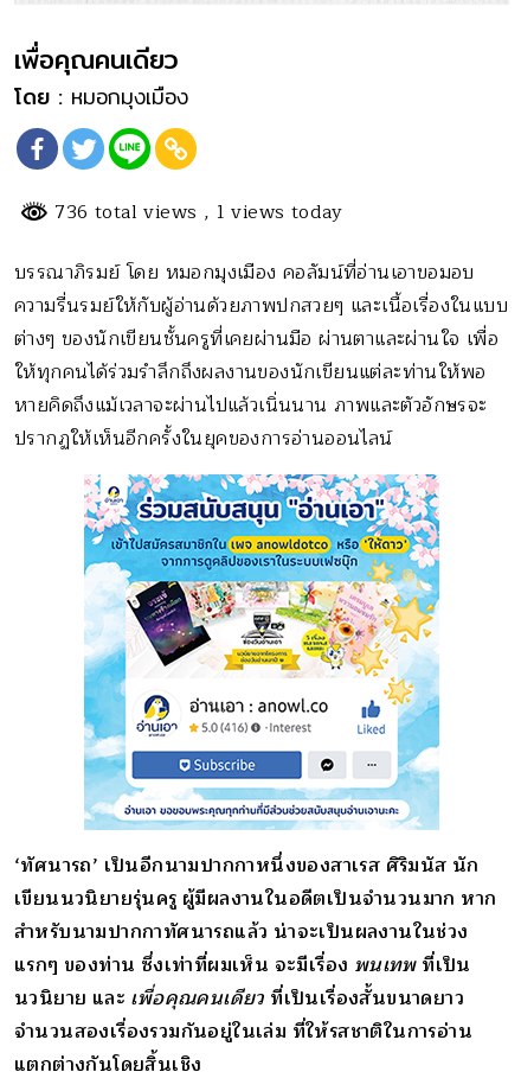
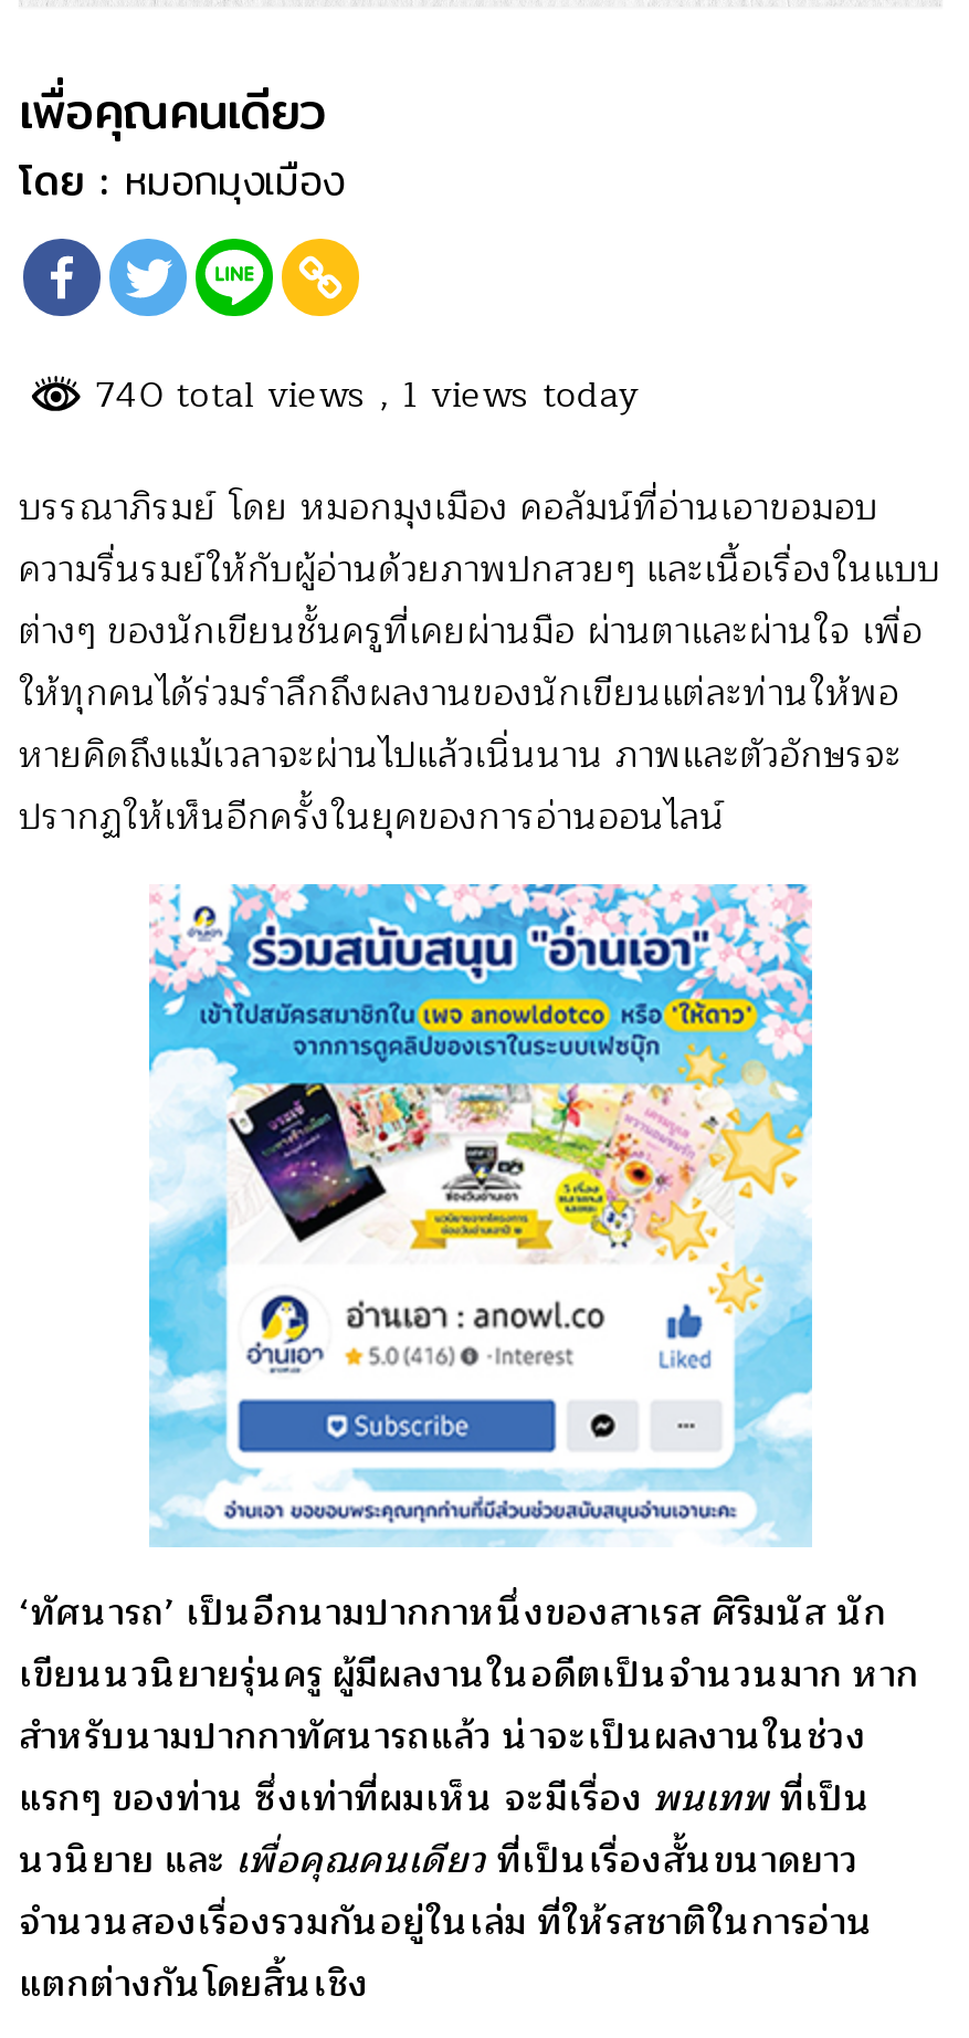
[49,197,343,228] 736 total views, 1 views today -> [83,368,639,425] 740 total views, 1 views today

